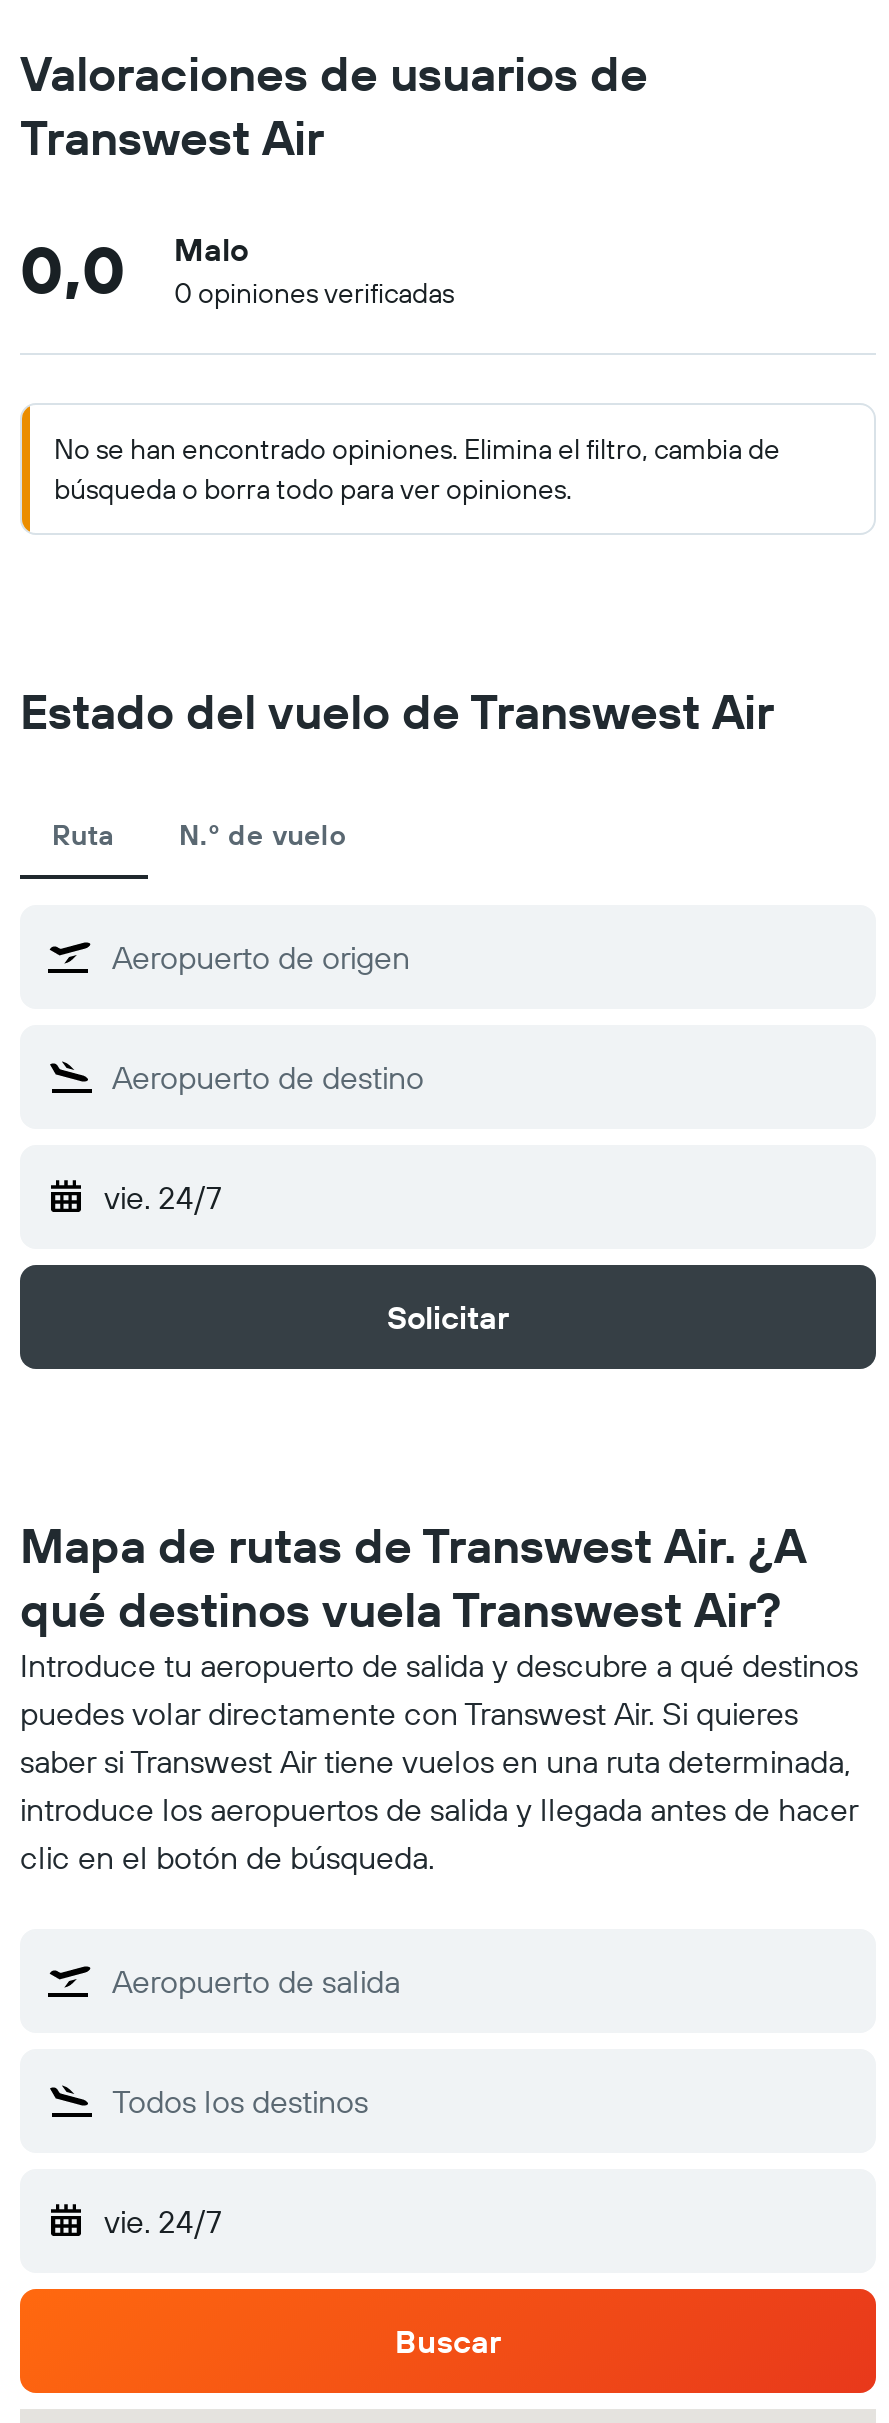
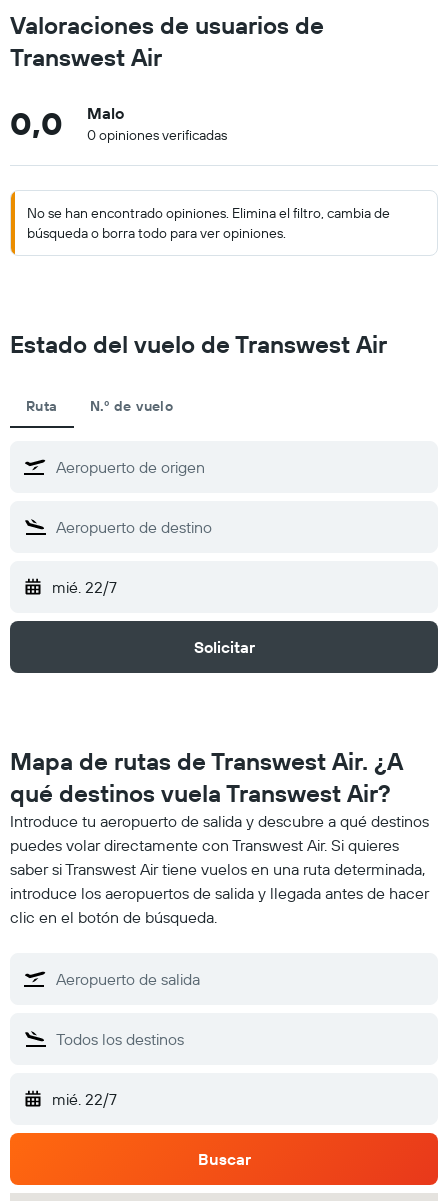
[104,1177,222,1217] vie. 24/7 -> [52,577,117,597] mié. 22/7
[104,2201,222,2241] vie. 24/7 -> [52,1089,117,1109] mié. 22/7

